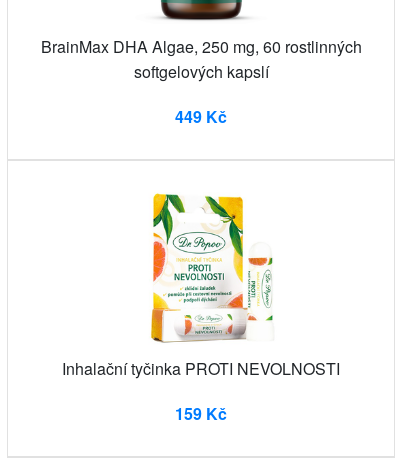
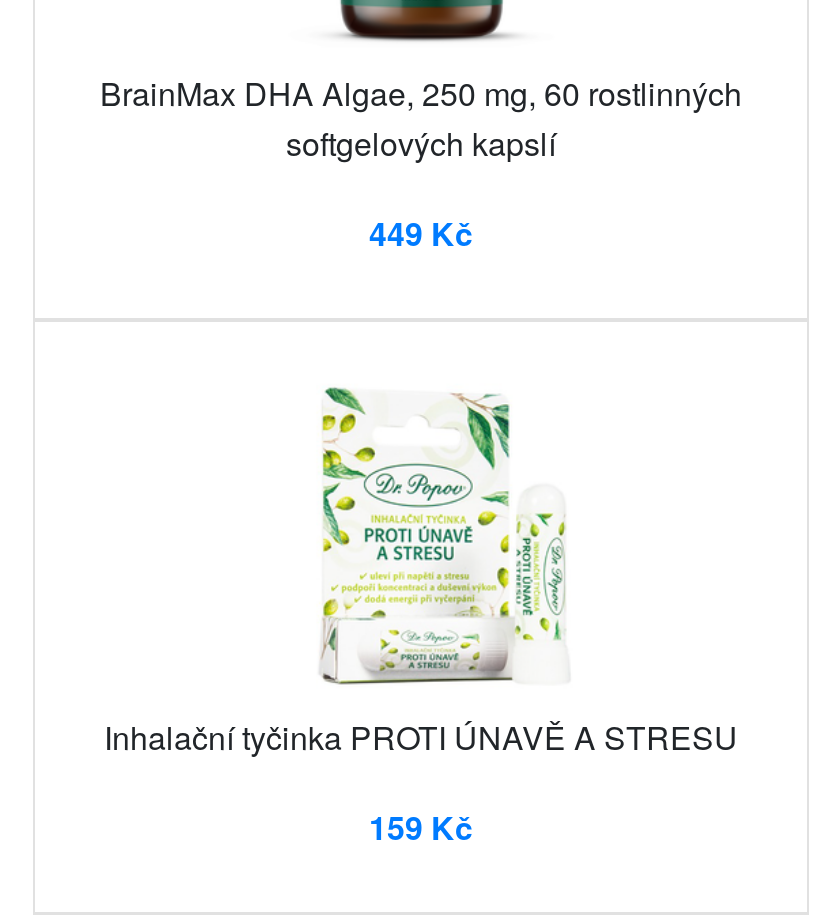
[62,193,340,380] [image] | Inhalační tyčinka PROTI NEVOLNOSTI -> [104,386,738,760] [image] | Inhalační tyčinka PROTI ÚNAVĚ A STRESU

